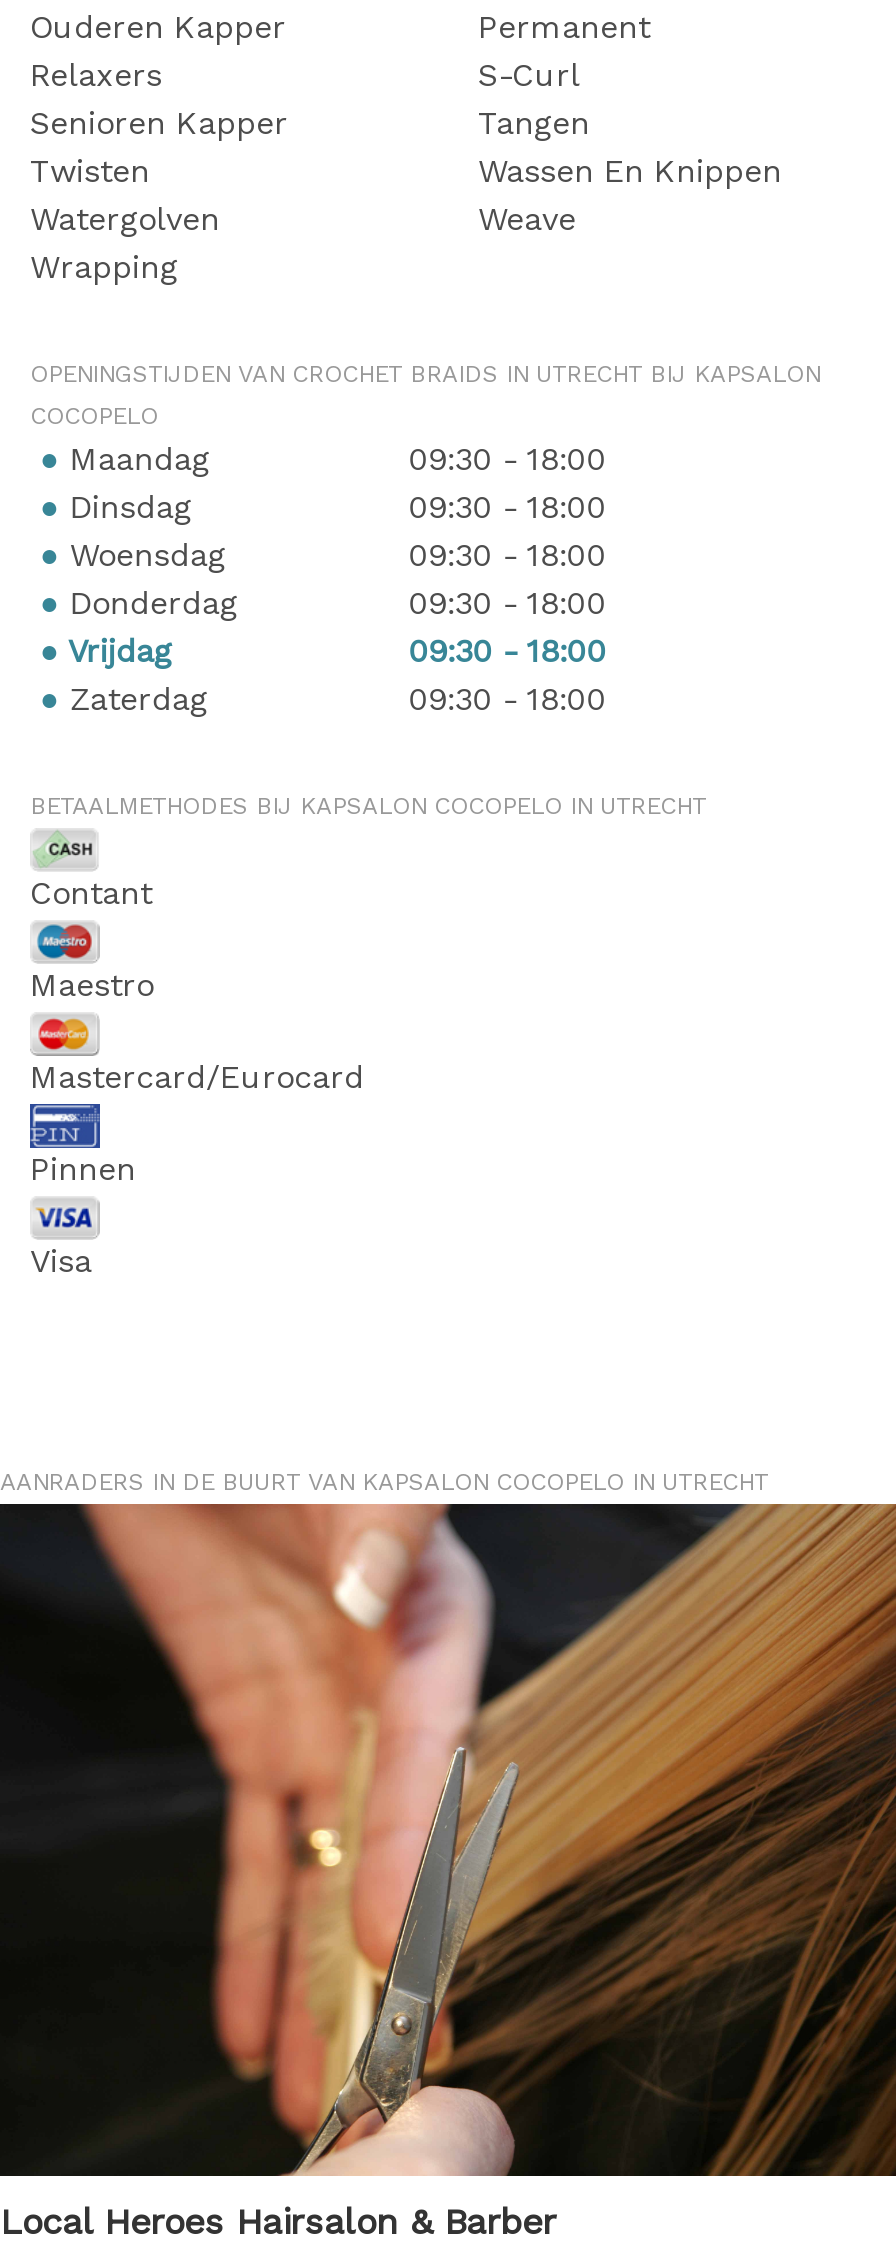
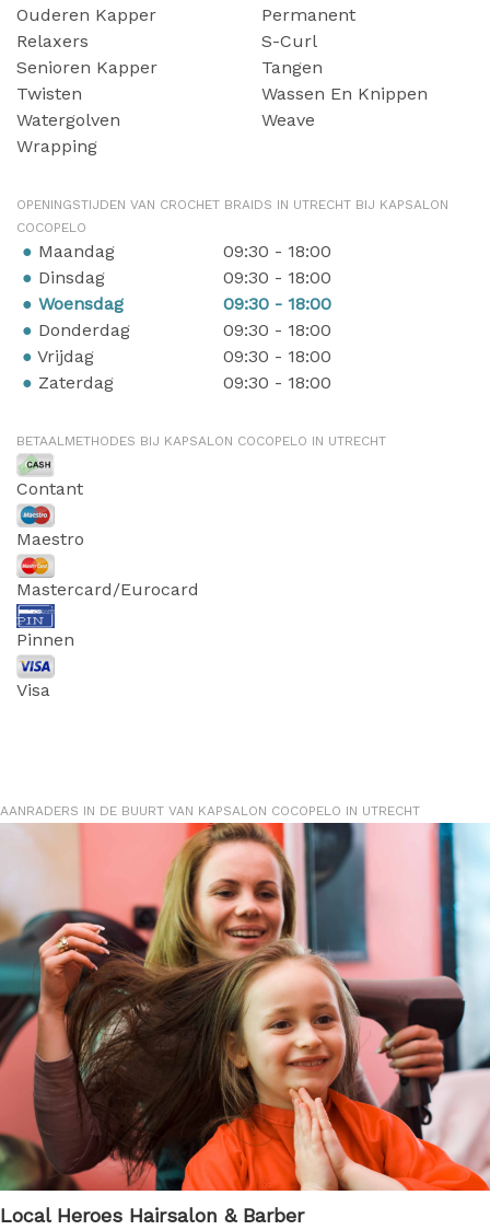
[6,1502,890,2178] [image] -> [3,822,487,1192] [image]

